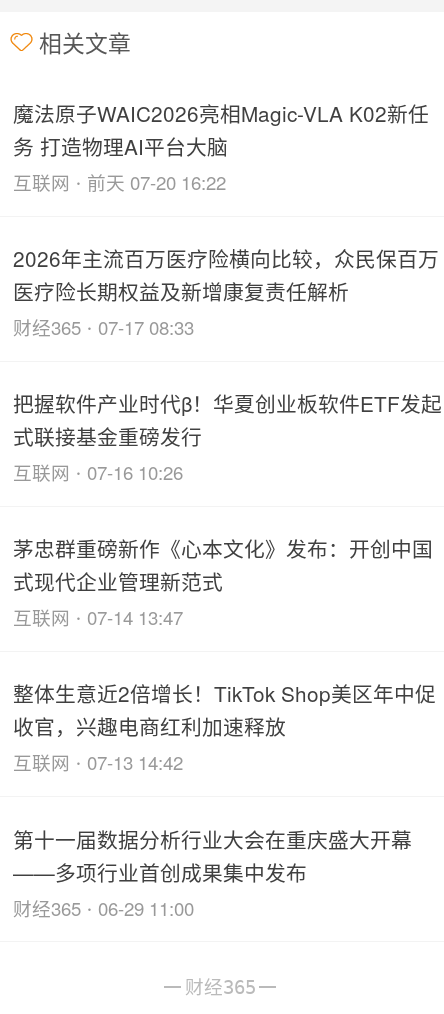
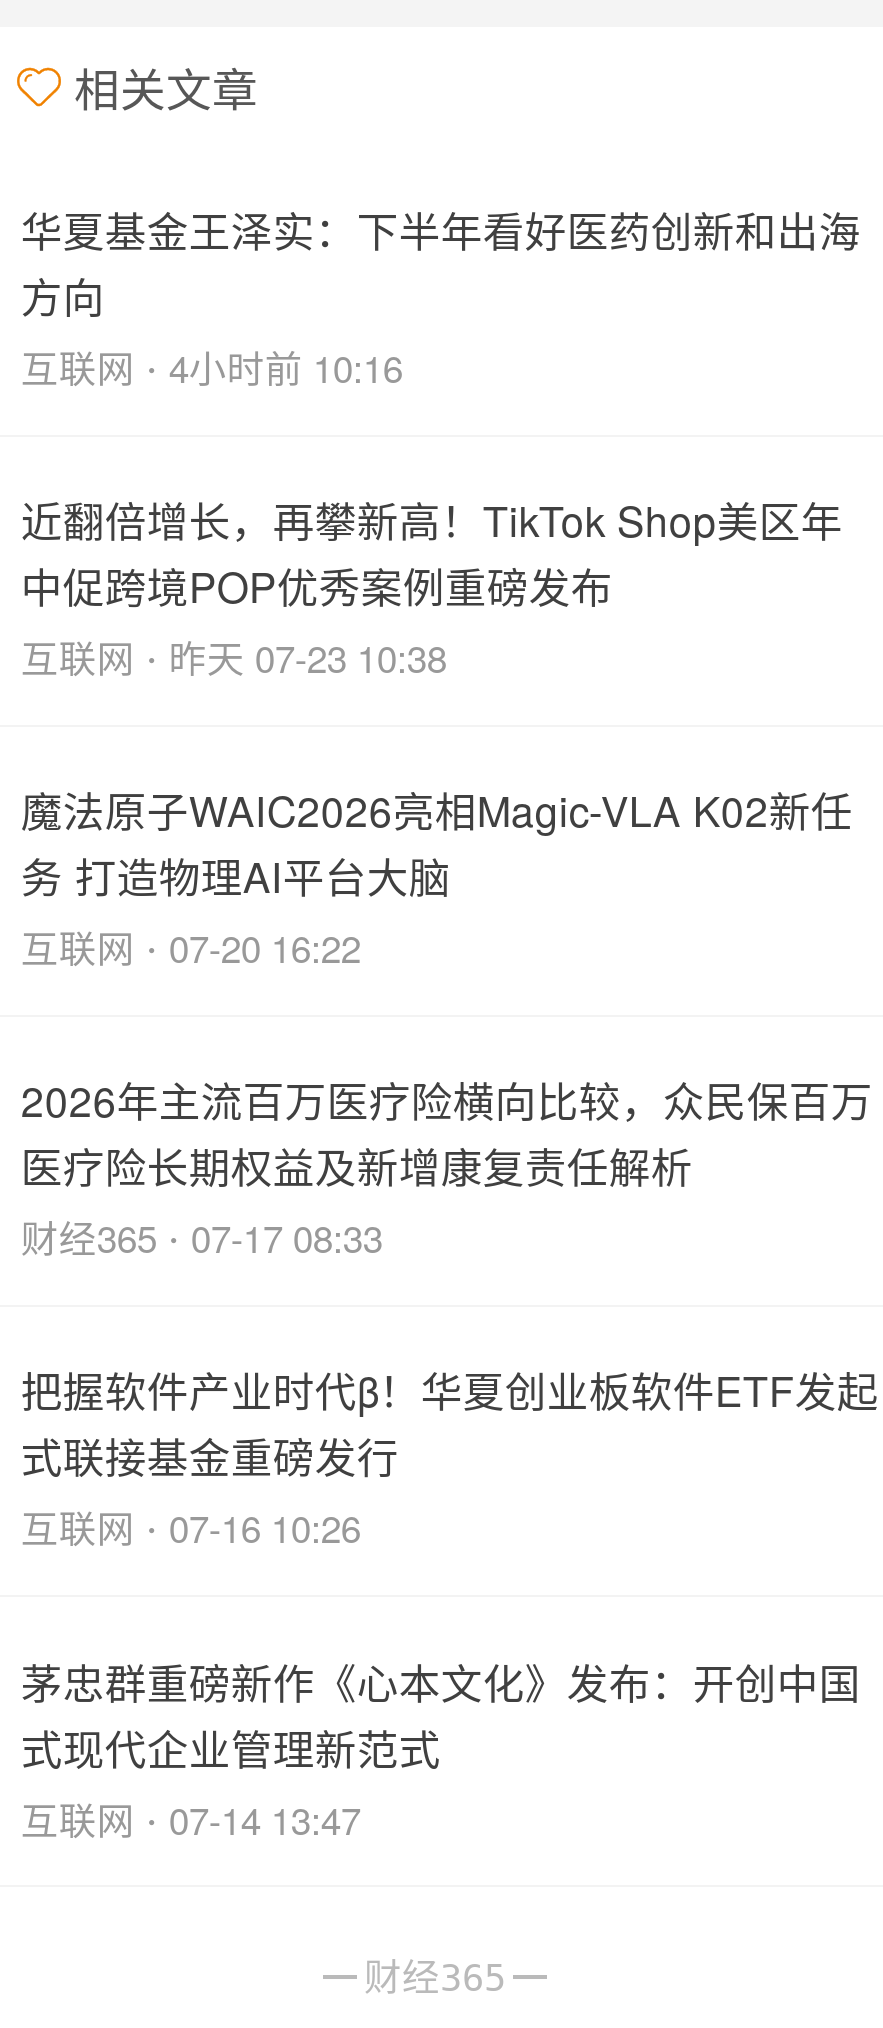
none -> [21,199,861,687] 华夏基金王泽实：下半年看好医药创新和出海 | 方向 | 互联网· 4小时前 10:16 | 近翻倍增长，再攀新高！TikTok Shop美区年 | 中促跨境POP优秀案例重磅发布 | 互联网·昨天 07-23 10:38
moved [13,98,429,161] -> [21,779,853,905]: 魔法原子WAIC2026亮相Magic-VLA K02新任 | 务 打造物理AI平台大脑
[13,161,226,197] 互联网·前天 07-20 16:22 -> [21,905,361,977] 互联网· 07-20 16:22
moved [13,243,442,632] -> [21,1070,879,1848]: 2026年主流百万医疗险横向比较，众民保百万 | 医疗险长期权益及新增康复责任解析 | 财经365 · 07-17 08:33 | ... | 式现代企业管理新范式 | 互联网· 07-14 13:47
[13,678,436,922] 整体生意近2倍增长！TikTok Shop美区年中促 | 收官，兴趣电商红利加速释放 | 互联网· 07-13 14:42 | 第十一届数据分析行业大会在重庆盛大开幕 | ——多项行业首创成果集中发布 | 财经365 · 06-29 11:00 -> none

